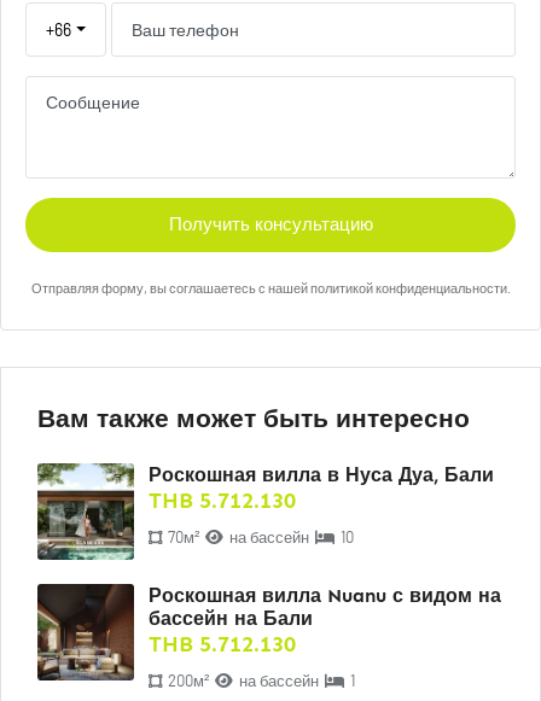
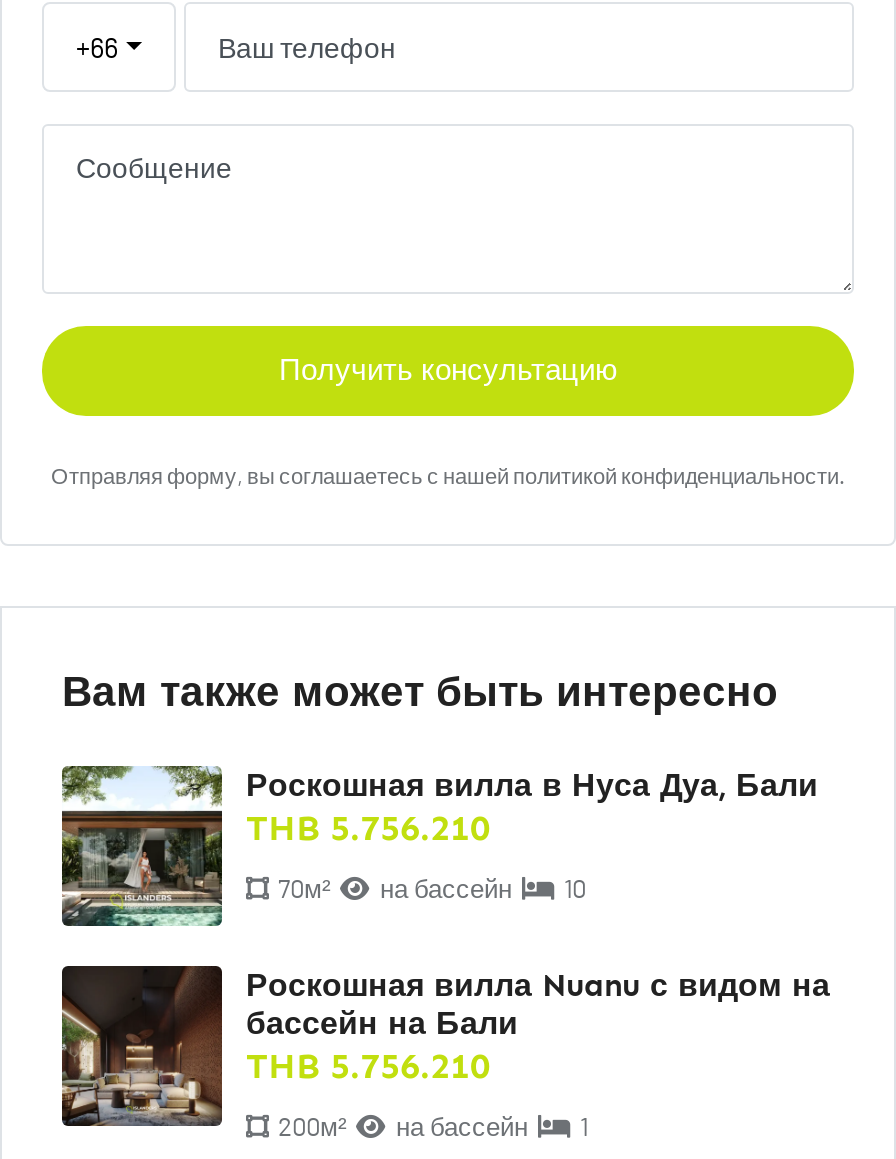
[149,487,296,514] THB 5.712.130 -> [246,806,490,850] THB 5.756.210
[149,631,296,658] THB 5.712.130 -> [246,1044,490,1088] THB 5.756.210

